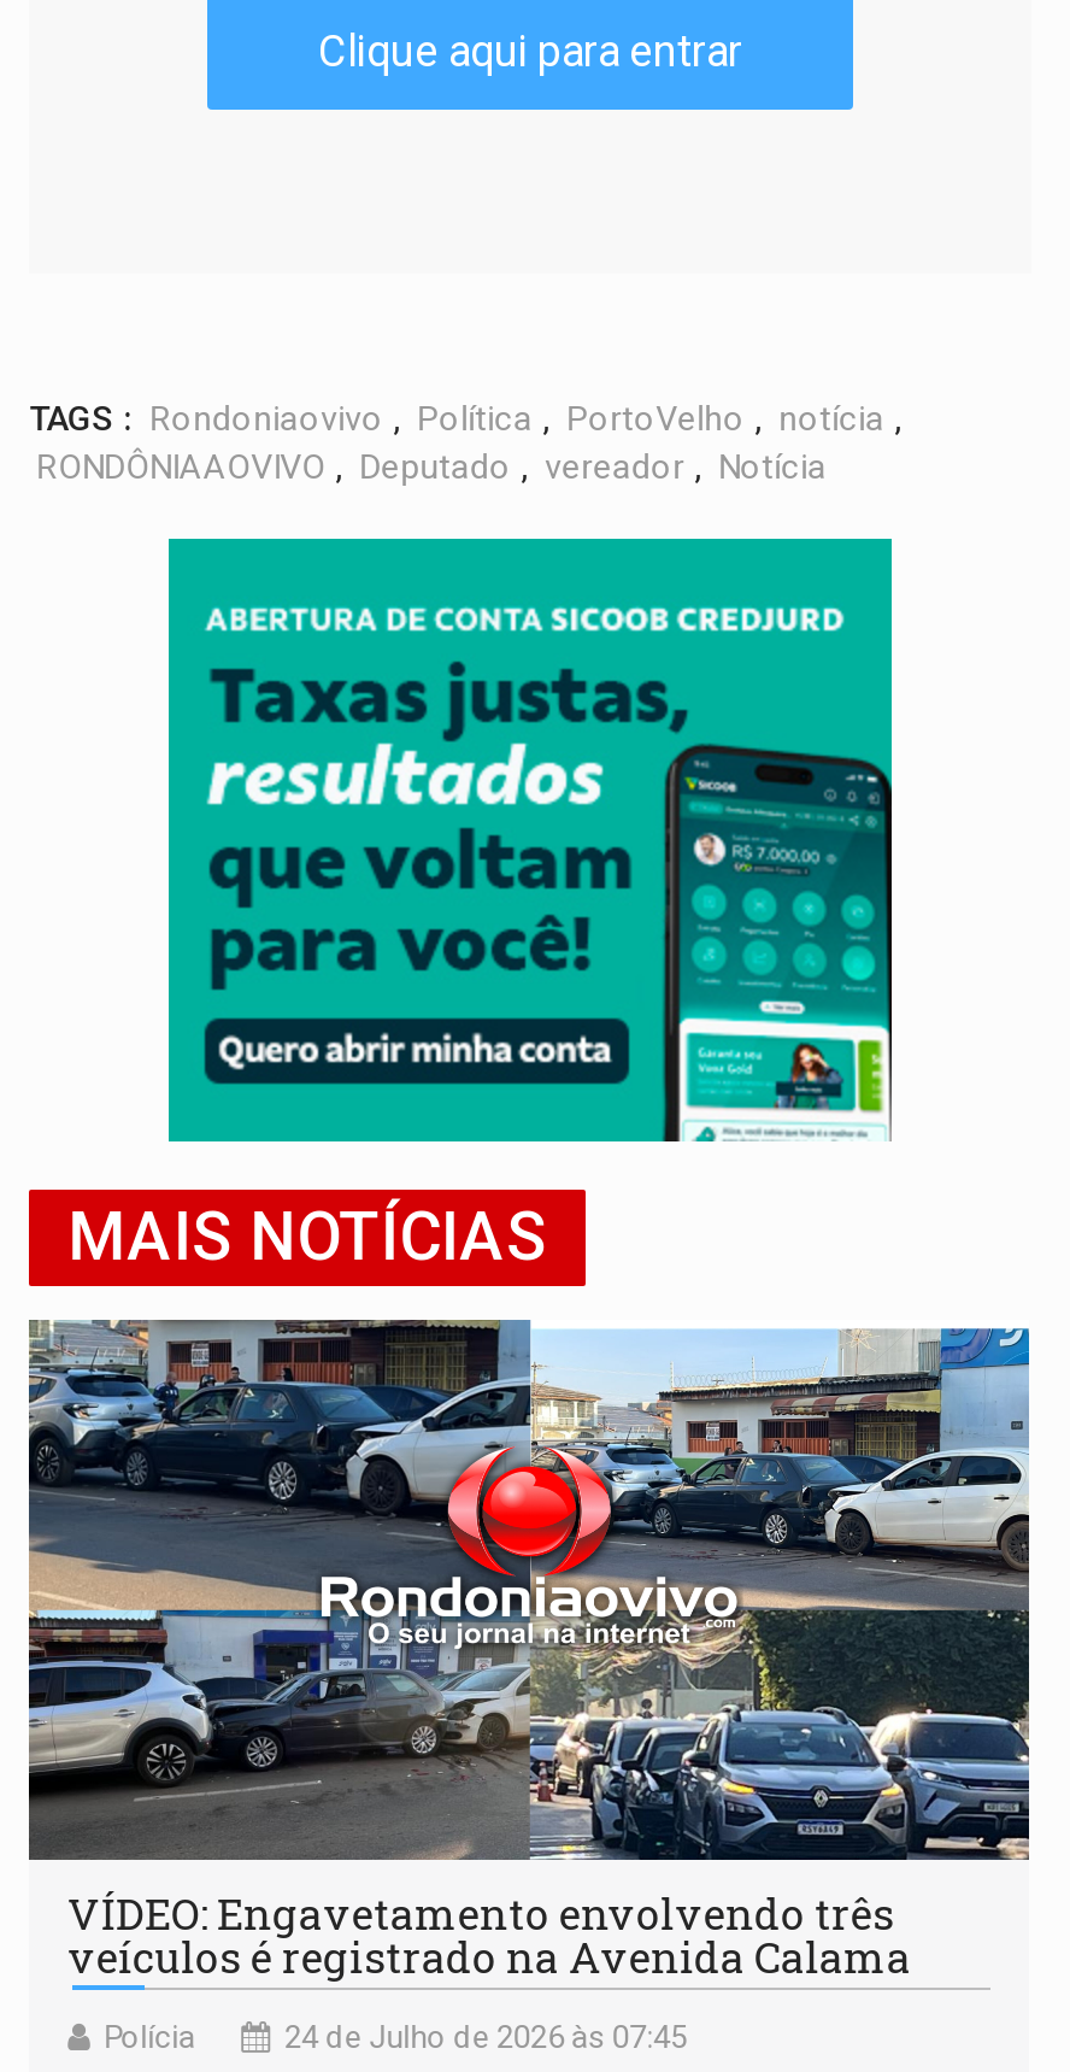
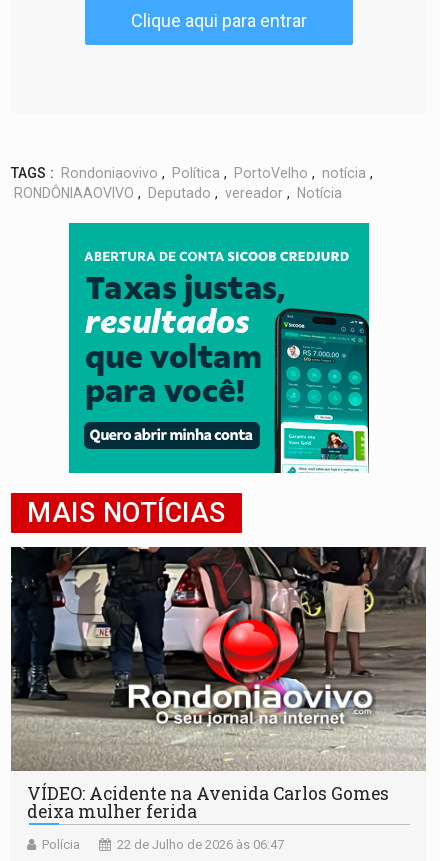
[29,1317,1031,1986] [image] | VÍDEO: Engavetamento envolvendo três | veículos é registrado na Avenida Calama -> [10,546,427,823] [image] | VÍDEO: Acidente na Avenida Carlos Gomes | deixa mulher ferida
[285,2020,687,2056] 24 de Julho de 2026 às 07:45 -> [117,837,284,852] 22 de Julho de 2026 às 06:47

